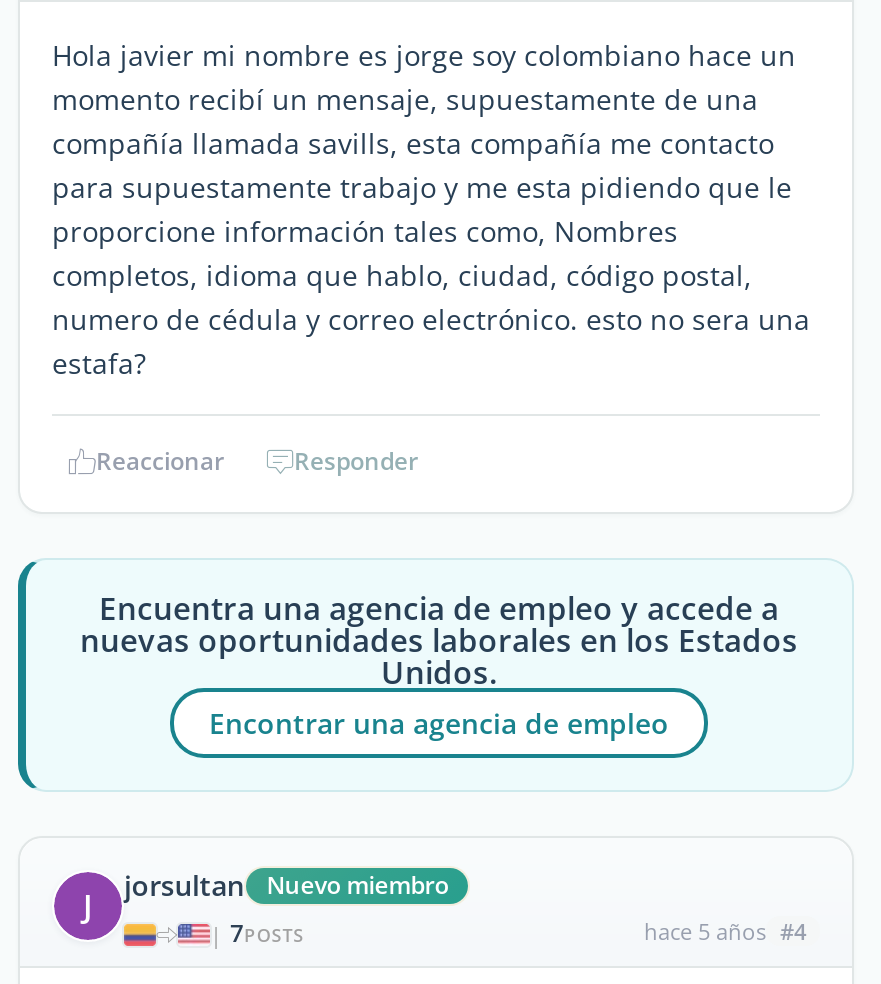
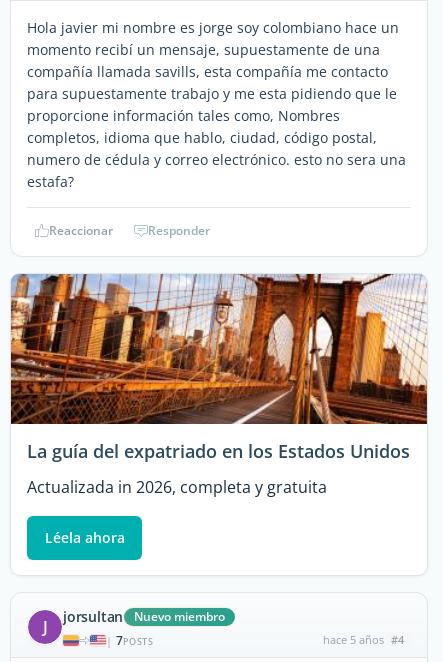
[16,566,848,794] [image] | Encuentra una agencia de empleo y accede a | nuevas oportunidades laborales en los Estados | Unidos. | Encontrar una agencia de empleo -> [10,273,428,547] [image] | La guía del expatriado en los Estados Unidos | Actualizada in 2026, completa y gratuita | Léela ahora

